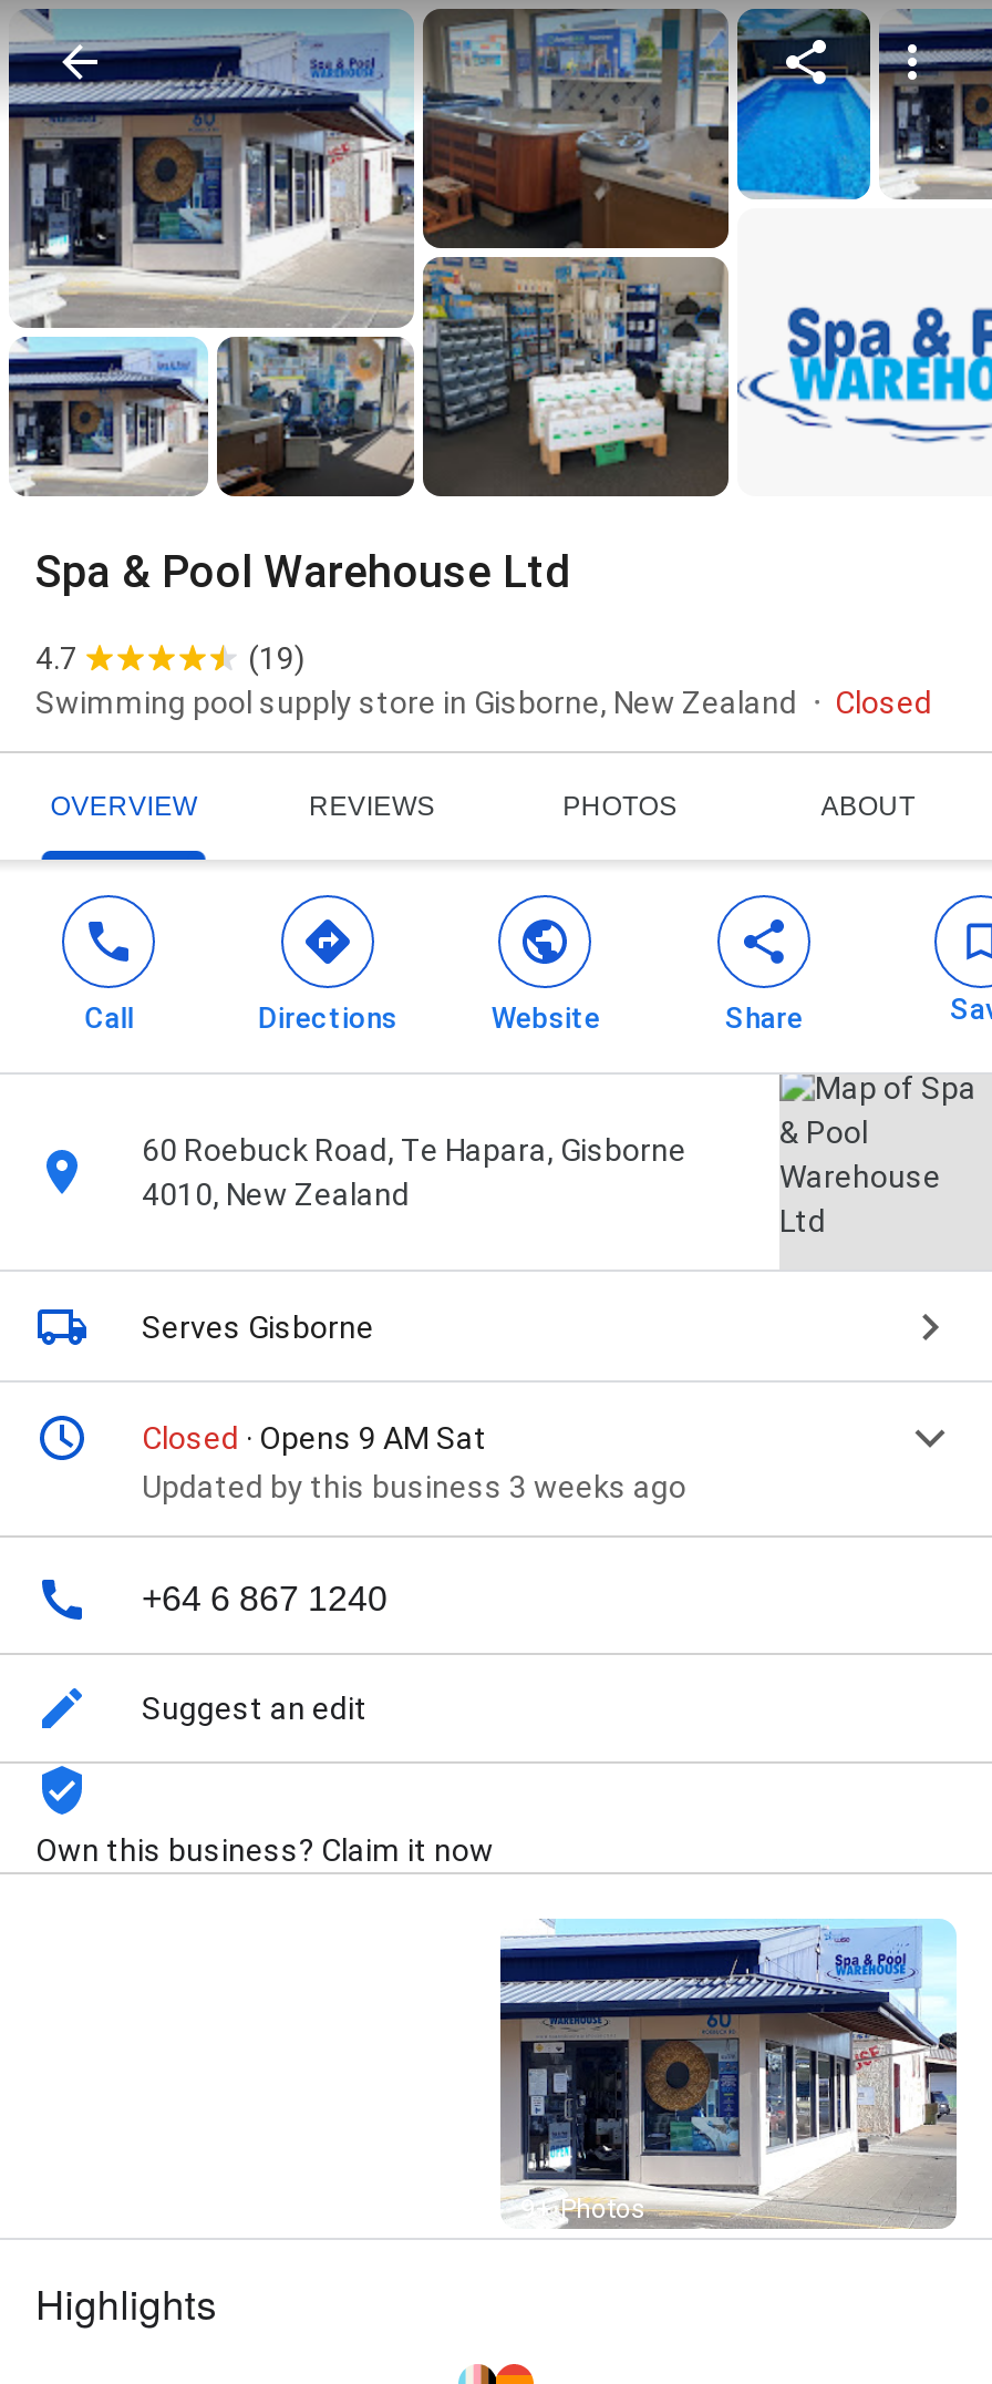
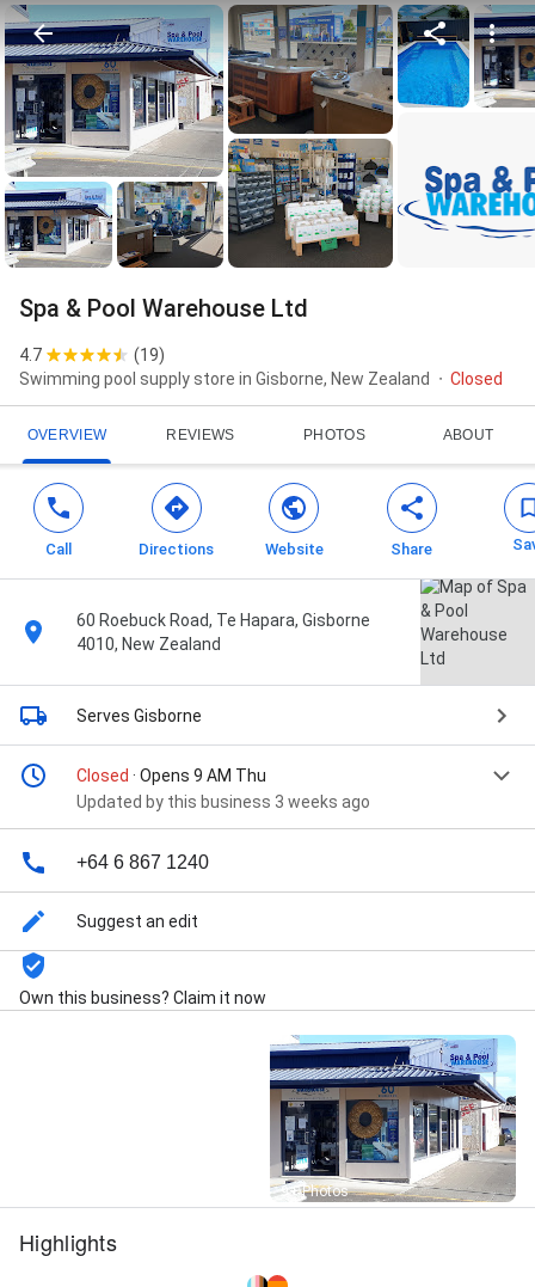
[142,1421,487,1456] Closed · Opens 9 AM Sat -> [76,766,266,785] Closed · Opens 9 AM Thu

